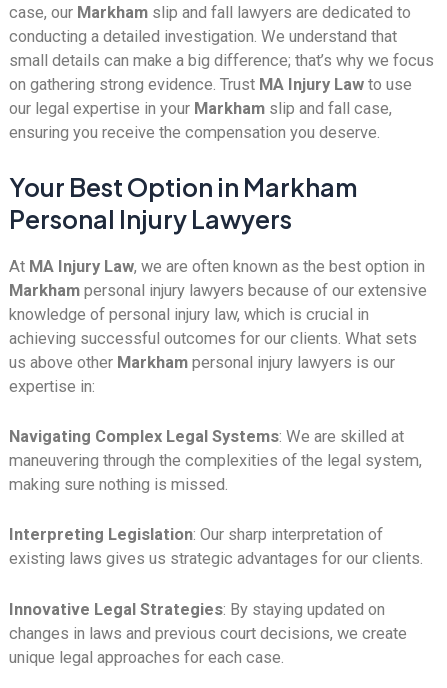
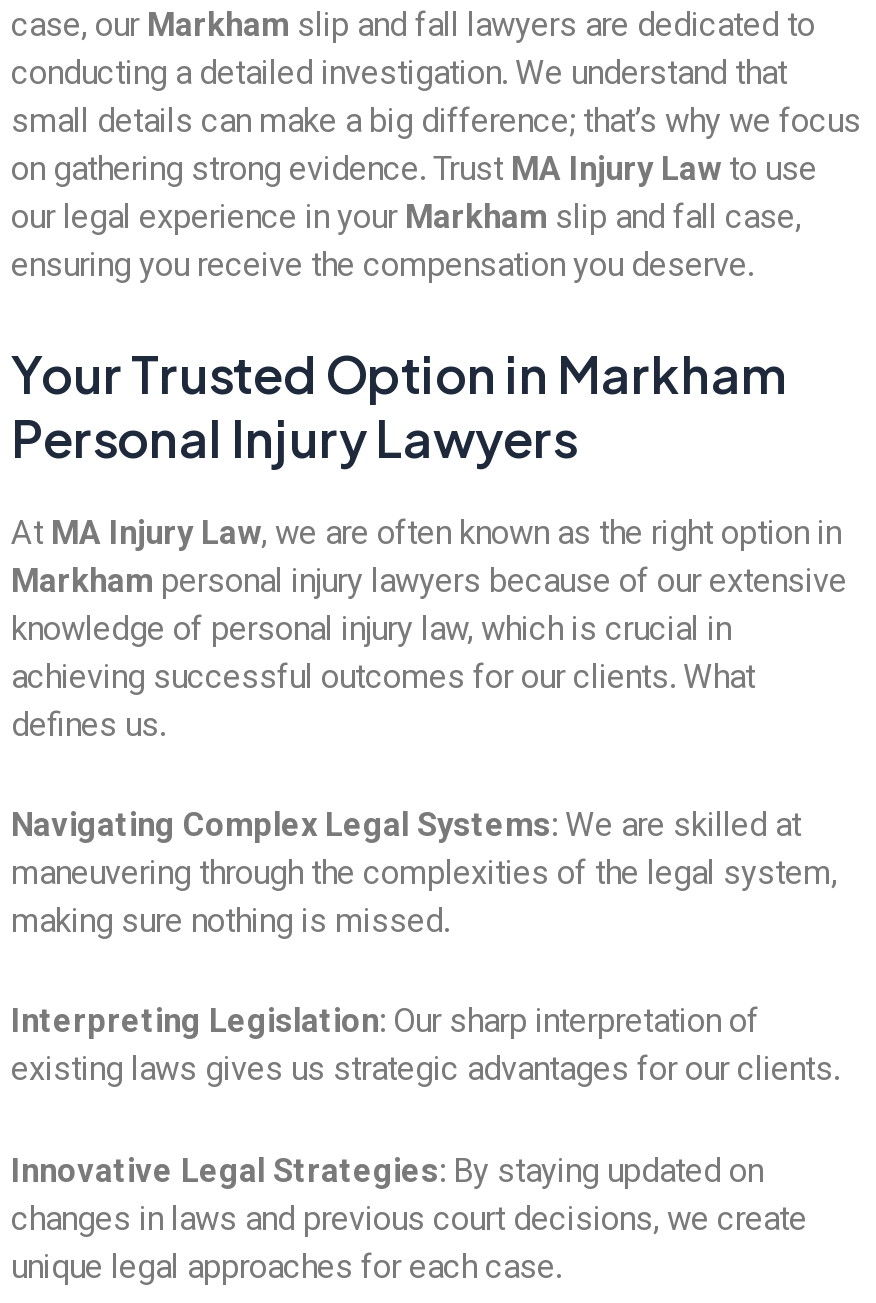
[9,99,392,118] our legal expertise in your Markham slip and fall case, -> [11,197,801,235] our legal experience in your Markham slip and fall case,
[9,171,357,203] Your Best Option in Markham -> [11,342,785,406] Your Trusted Option in Markham
[9,257,425,276] At MA Injury Law, we are often known as the best option in -> [11,514,841,552] At MA Injury Law, we are often known as the right option in
[9,329,417,396] achieving successful outcomes for our clients. What sets | us above other Markham personal injury lawyers is our | expertise in: -> [11,658,755,744] achieving successful outcomes for our clients. What | defines us.

